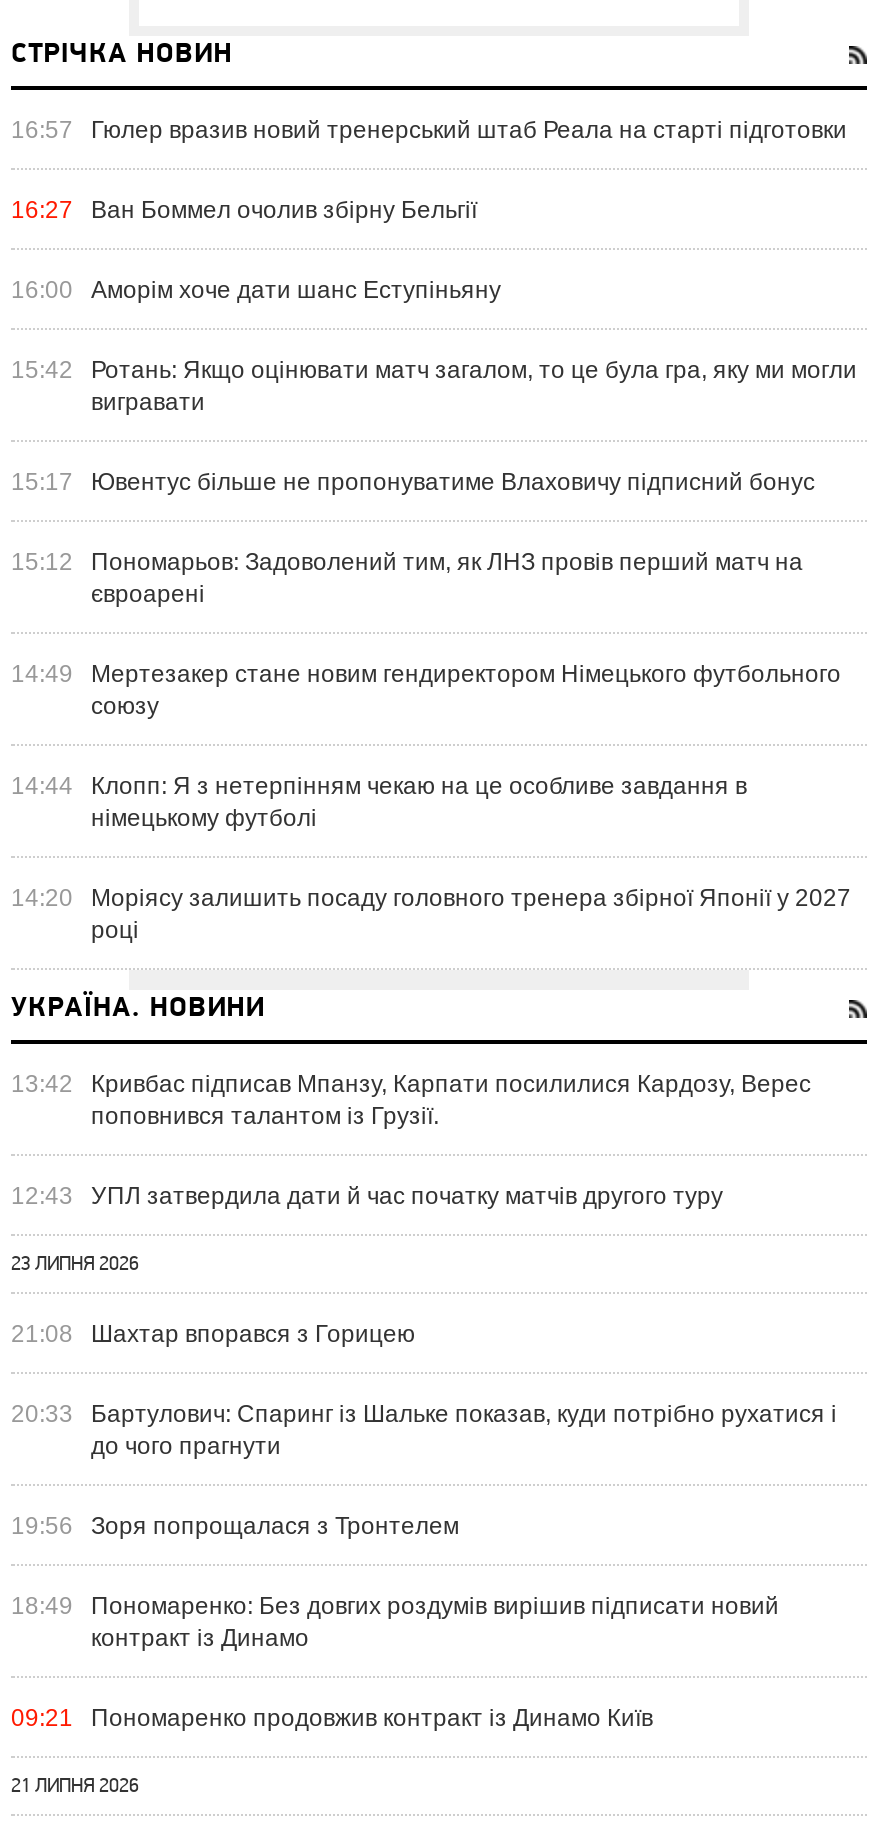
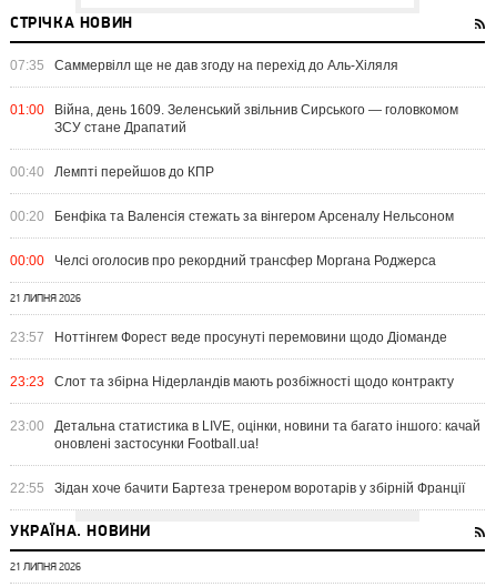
[11,117,857,945] 16:57 | Гюлер вразив новий тренерський штаб Реала на старті підготовки | 16:27 | Ван Боммел очолив збірну Бельгії | 16:00 | Аморім хоче дати шанс Еступіньяну | 15:42 | Ротань: Якщо оцінювати матч загалом, то це була гра, яку ми могли | вигравати | 15:17 | Ювентус більше не пропонуватиме Влаховичу підписний бонус | 15:12 | Пономарьов: Задоволений тим, як ЛНЗ провів перший матч на | євроарені | 14:49 | Мертезакер стане новим гендиректором Німецького футбольного | союзу | 14:44 | Клопп: Я з нетерпінням чекаю на це особливе завдання в | німецькому футболі | 14:20 | Моріясу залишить посаду головного тренера збірної Японії у 2027 | році -> [10,58,480,496] 07:35 | Саммервілл ще не дав згоду на перехід до Аль-Хіляля | 01:00 | Війна, день 1609. Зеленський звільнив Сирського — головкомом | ЗСУ стане Драпатий | 00:40 | Лемпті перейшов до КПР | 00:20 | Бенфіка та Валенсія стежать за вінгером Арсеналу Нельсоном | 00:00 | Челсі оголосив про рекордний трансфер Моргана Роджерса | 21 ЛИПНЯ 2026 | 23:57 | Ноттінгем Форест веде просунуті перемовини щодо Діоманде | 23:23 | Слот та збірна Нідерландів мають розбіжності щодо контракту | 23:00 | Детальна статистика в LIVE, оцінки, новини та багато іншого: качай | оновлені застосунки Football.ua! | 22:55 | Зідан хоче бачити Бартеза тренером воротарів у збірній Франції
[11,1071,837,1733] 13:42 | Кривбас підписав Мпанзу, Карпати посилилися Кардозу, Верес | поповнився талантом із Грузії. | 12:43 | УПЛ затвердила дати й час початку матчів другого туру | 23 ЛИПНЯ 2026 | 21:08 | Шахтар впорався з Горицею | 20:33 | Бартулович: Спаринг із Шальке показав, куди потрібно рухатися і | до чого прагнути | 19:56 | Зоря попрощалася з Тронтелем | 18:49 | Пономаренко: Без довгих роздумів вирішив підписати новий | контракт із Динамо | 09:21 | Пономаренко продовжив контракт із Динамо Київ -> none

